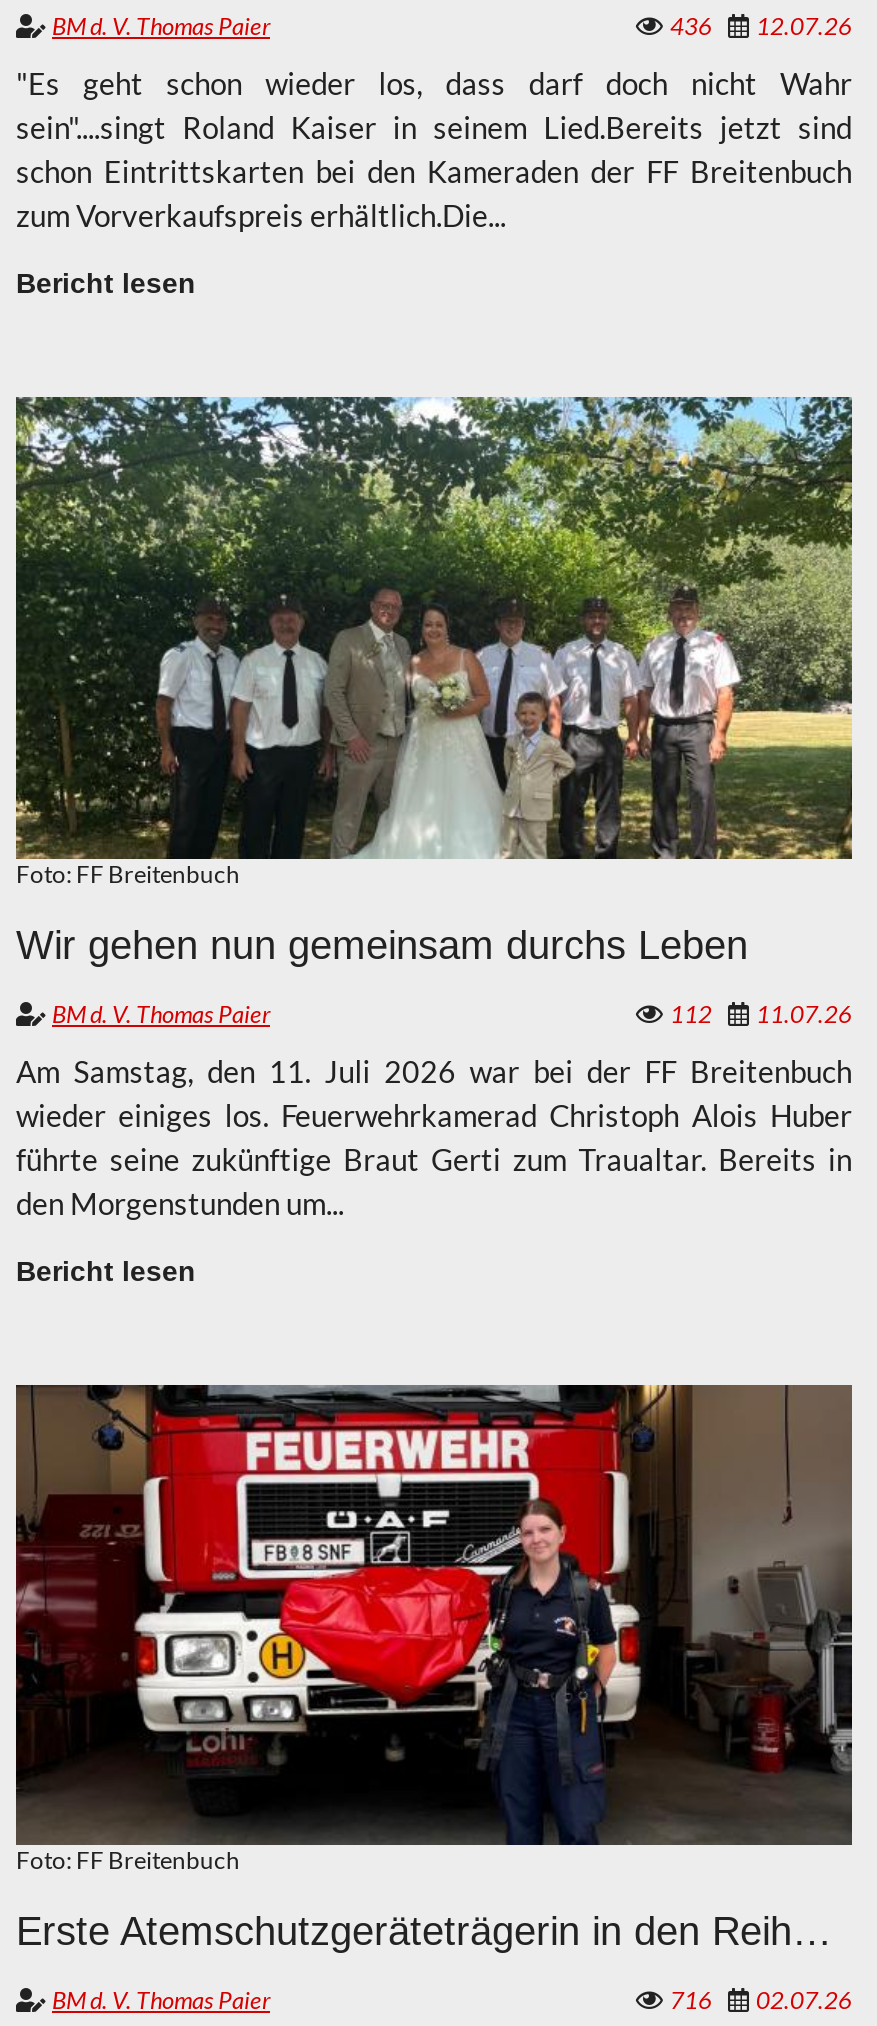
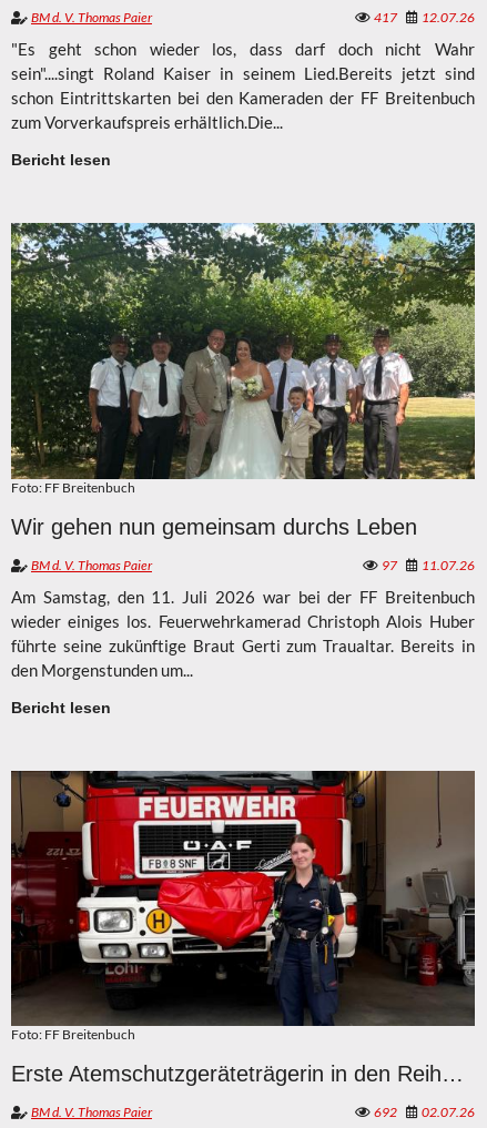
[670,12,852,42] 436 12.07.26 -> [374,9,475,26] 417 12.07.26
[670,998,852,1028] 112 11.07.26 -> [382,556,475,573] 97 11.07.26
[670,1985,852,2015] 716 02.07.26 -> [374,1103,475,1120] 692 02.07.26

